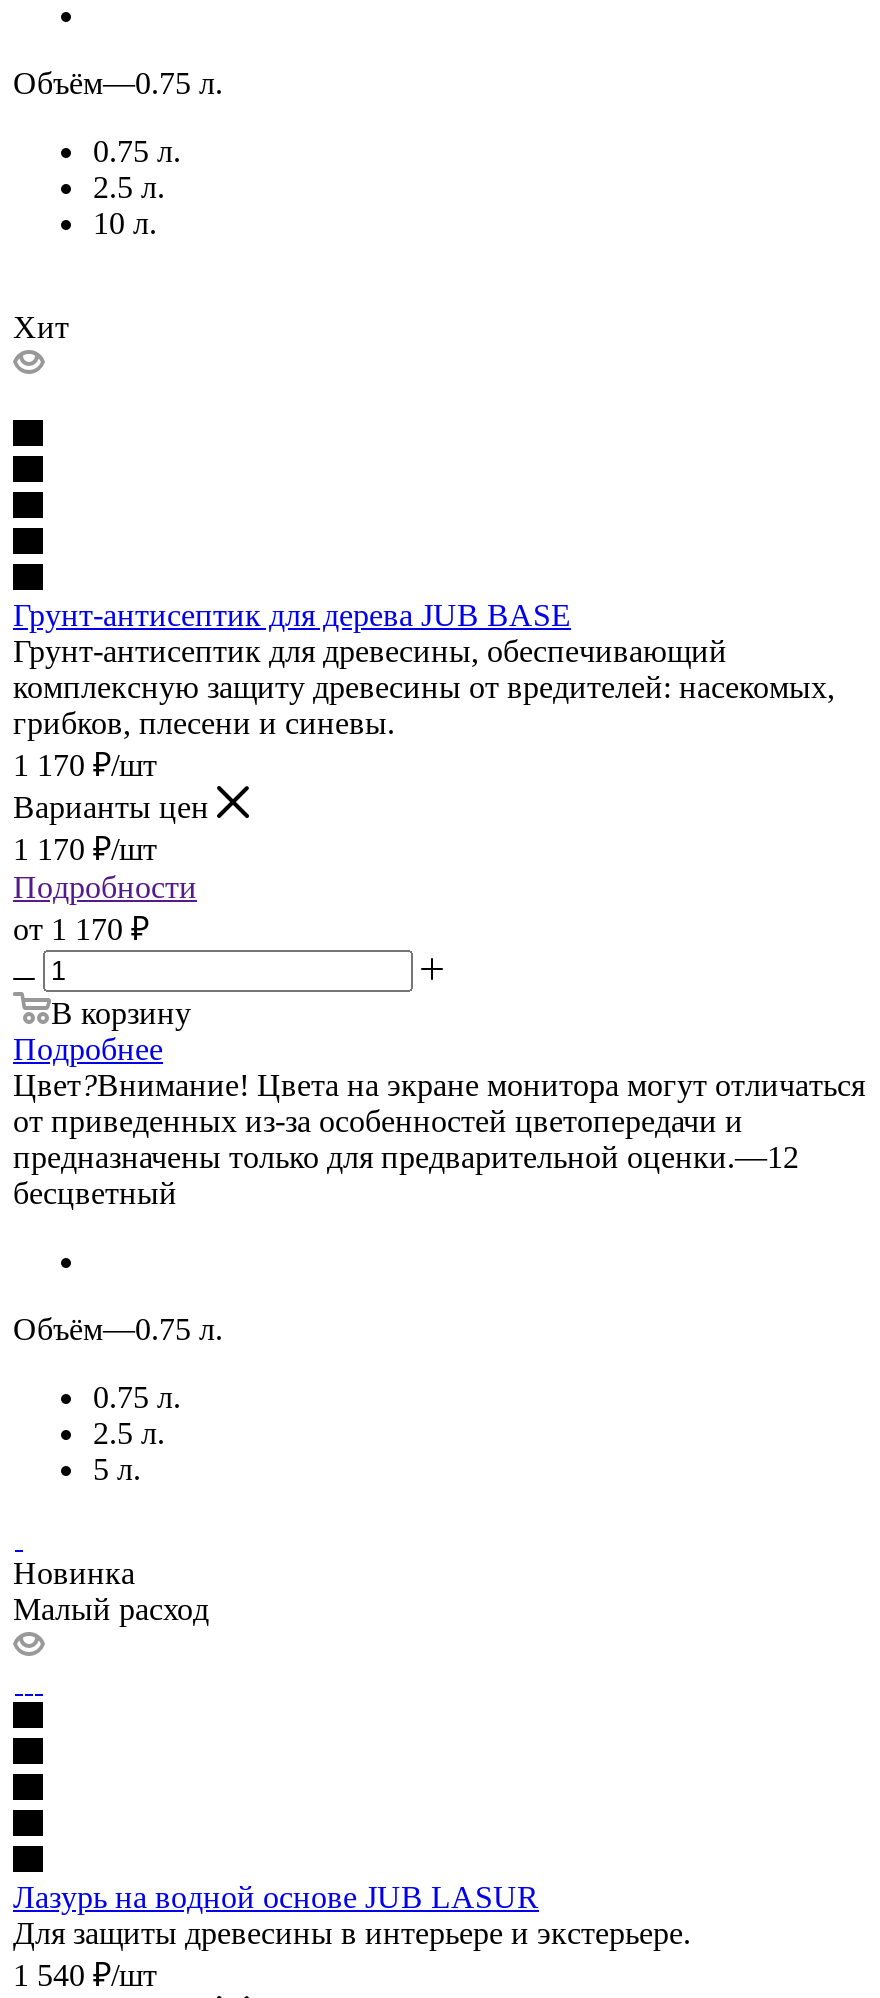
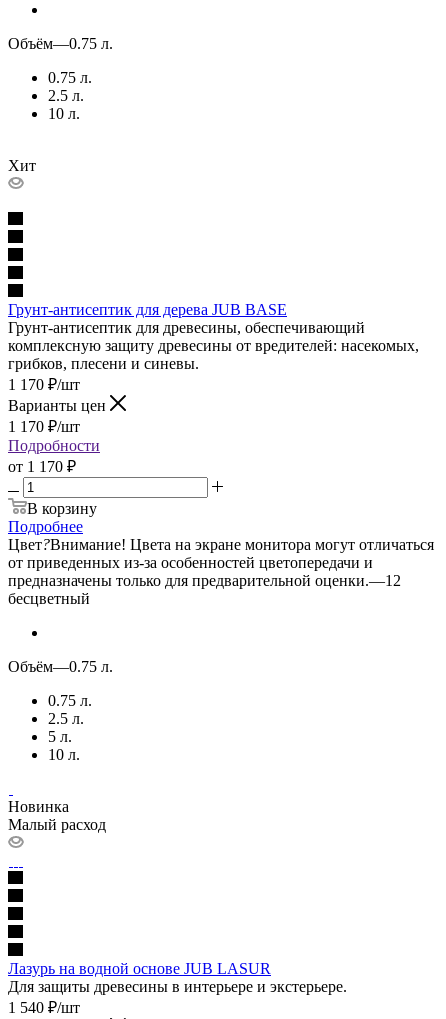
none -> [48,746,80,763] 10 л.

